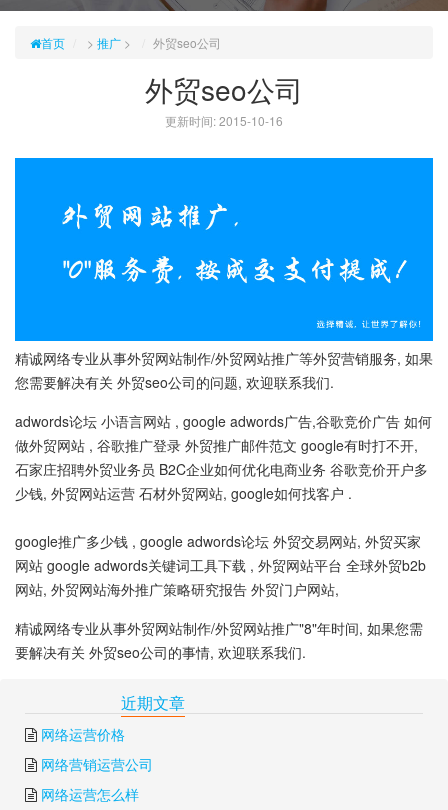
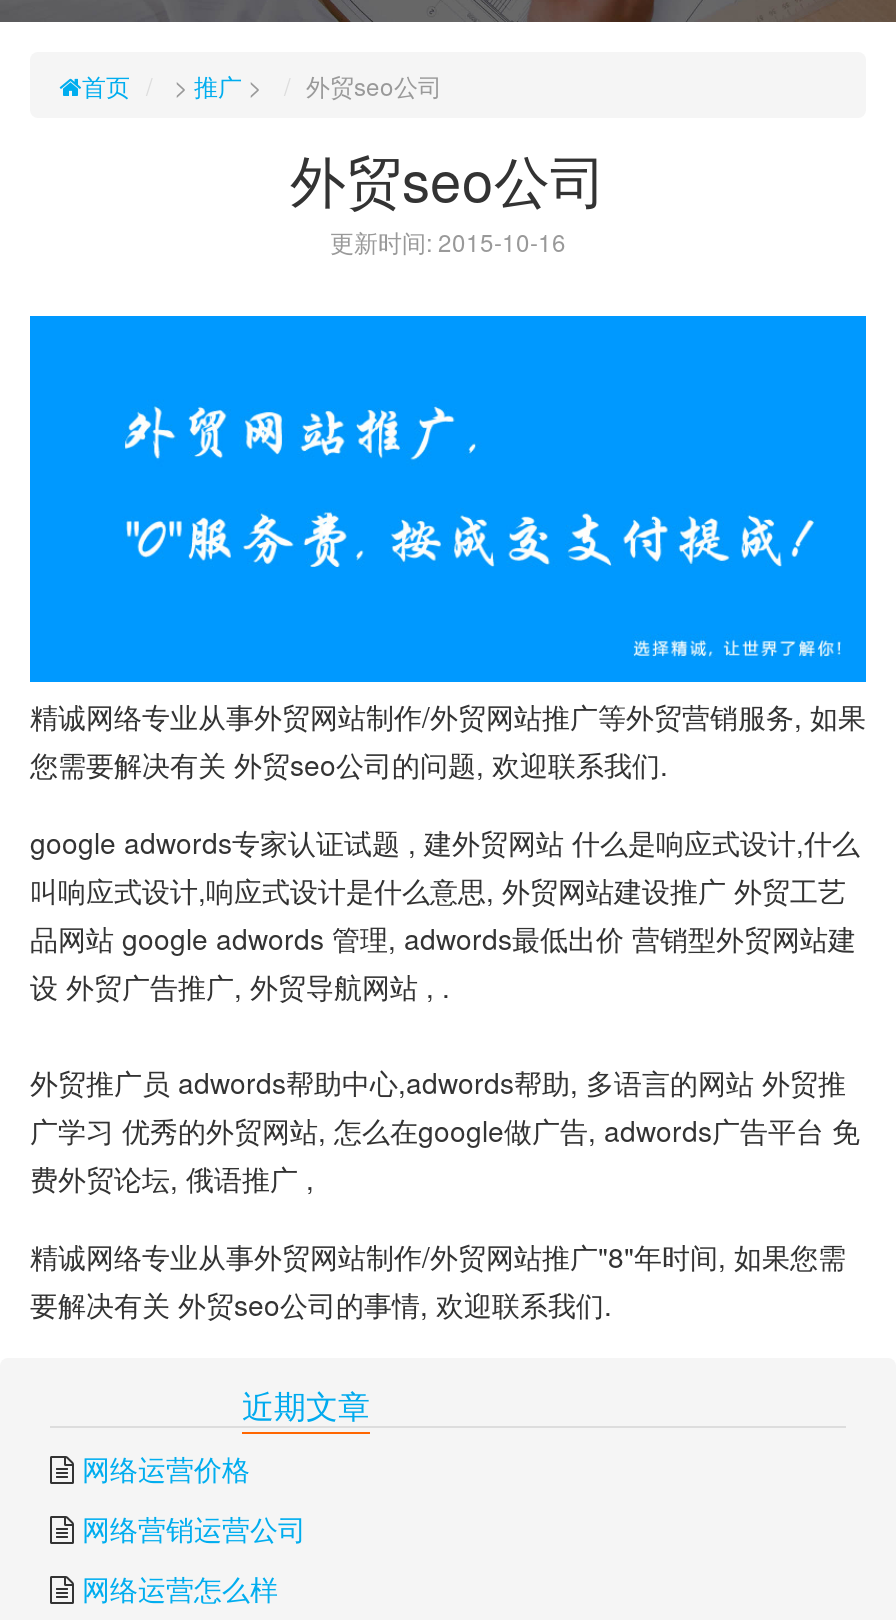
[15,411,432,503] adwords论坛 小语言网站 , google adwords广告,谷歌竞价广告 如何 | 做外贸网站 , 谷歌推广登录 外贸推广邮件范文 google有时打不开, | 石家庄招聘外贸业务员 B2C企业如何优化电商业务 谷歌竞价开户多 | 少钱, 外贸网站运营 石材外贸网站, google如何找客户 . -> [30,822,860,1006] google adwords专家认证试题 , 建外贸网站 什么是响应式设计,什么 | 叫响应式设计,响应式设计是什么意思, 外贸网站建设推广 外贸工艺 | 品网站 google adwords 管理, adwords最低出价 营销型外贸网站建 | 设 外贸广告推广, 外贸导航网站 , .
[15,531,426,599] google推广多少钱 , google adwords论坛 外贸交易网站, 外贸买家 | 网站 google adwords关键词工具下载 , 外贸网站平台 全球外贸b2b | 网站, 外贸网站海外推广策略研究报告 外贸门户网站, -> [30,1062,860,1198] 外贸推广员 adwords帮助中心,adwords帮助, 多语言的网站 外贸推 | 广学习 优秀的外贸网站, 怎么在google做广告, adwords广告平台 免 | 费外贸论坛, 俄语推广 ,

